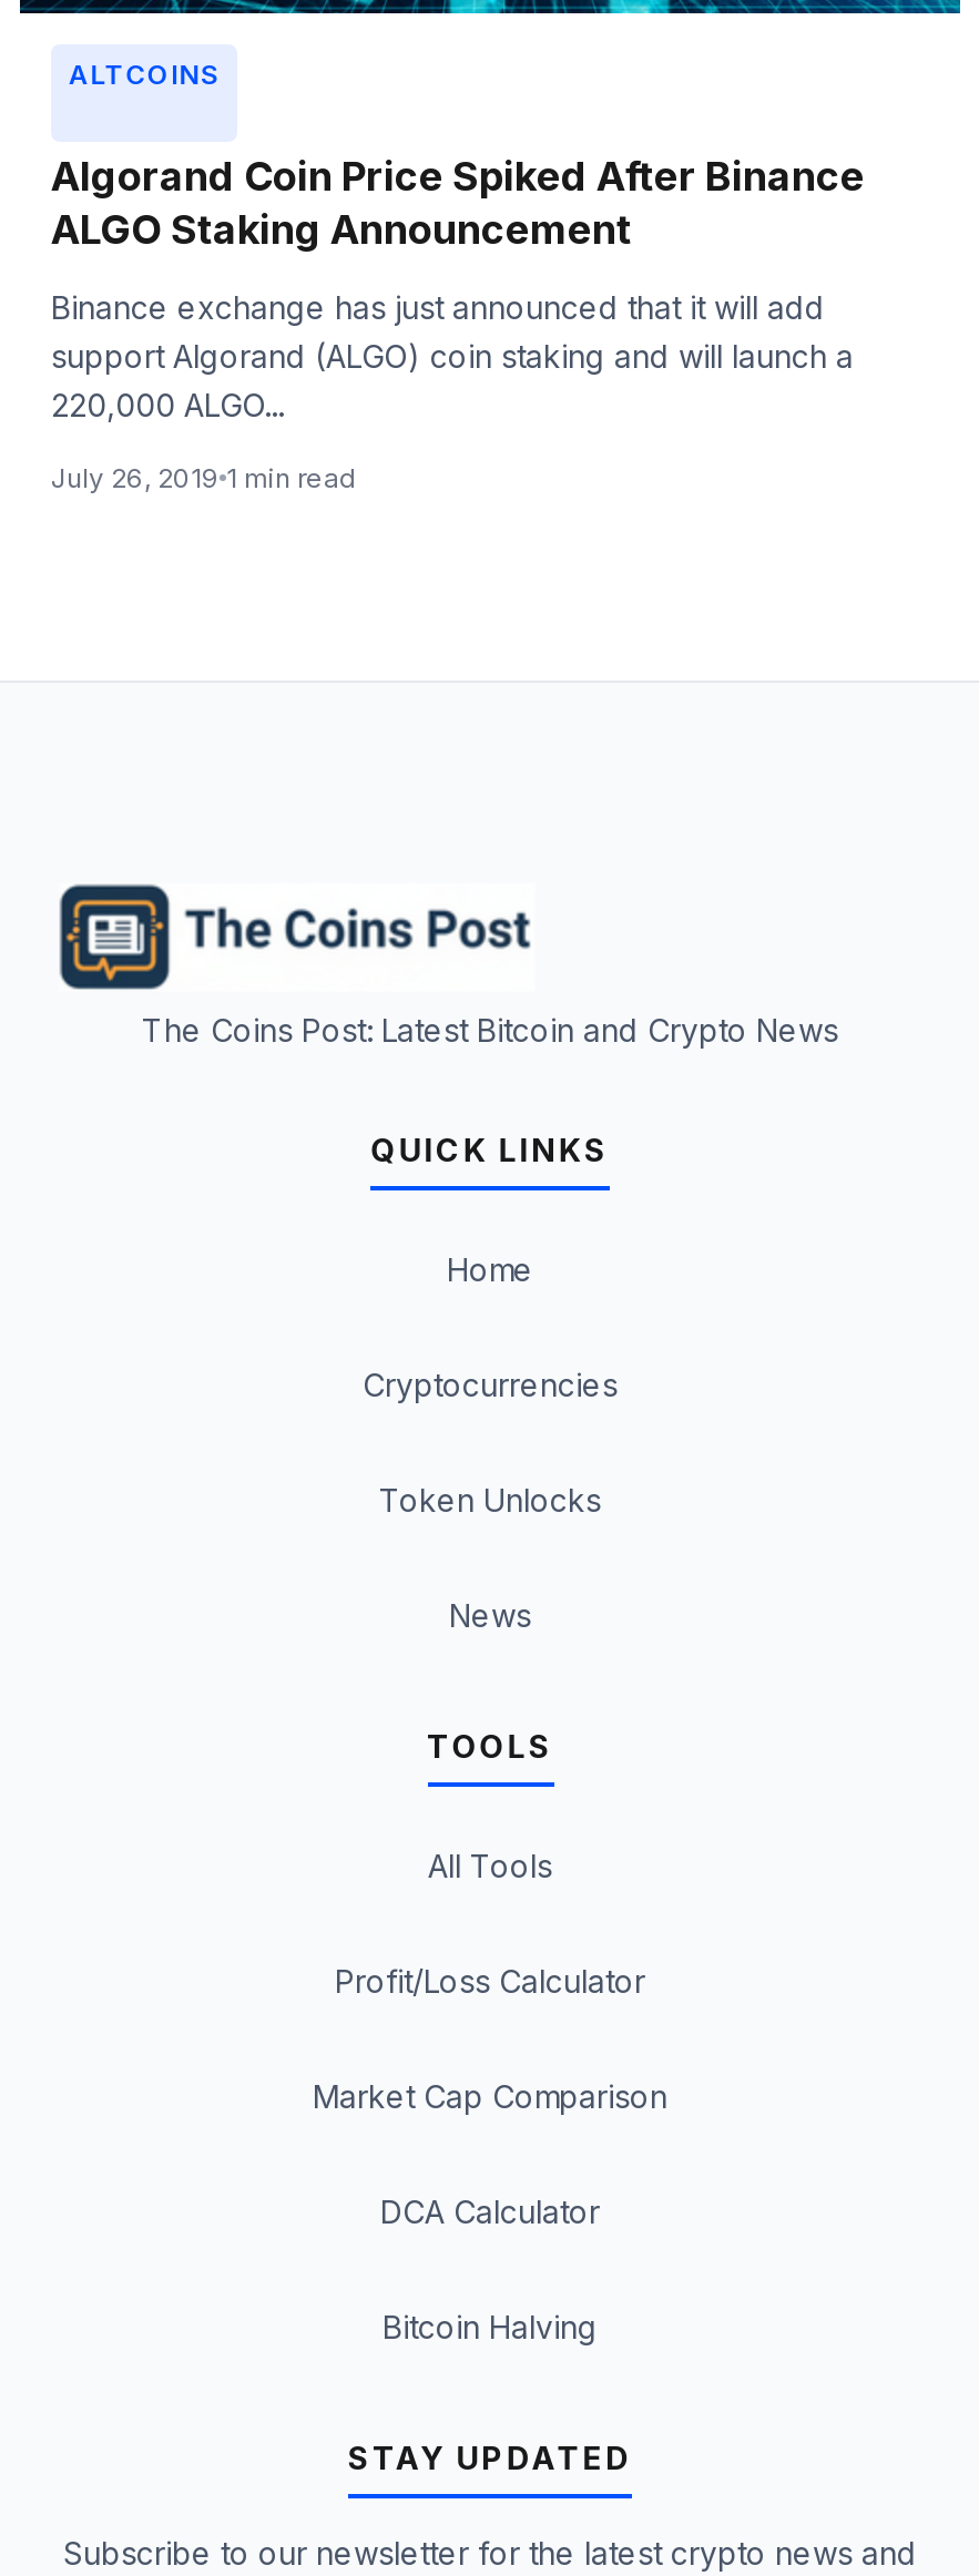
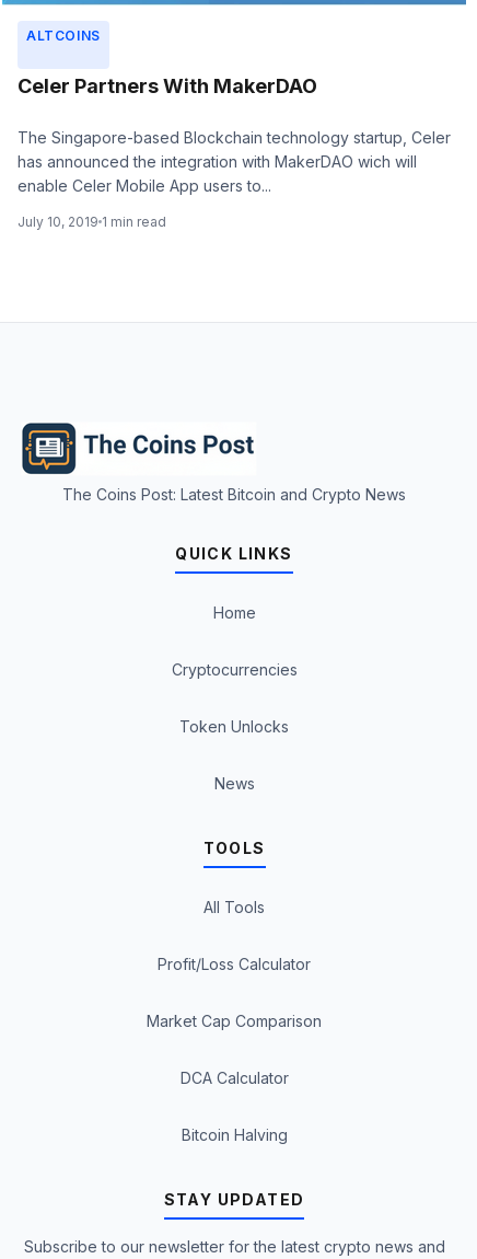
[51,151,865,251] Algorand Coin Price Spiked After Binance | ALGO Staking Announcement -> [18,75,317,98] Celer Partners With MakerDAO
[51,287,854,422] Binance exchange has just announced that it will add | support Algorand (ALGO) coin staking and will launch a | 220,000 ALGO... -> [18,128,451,195] The Singapore-based Blockchain technology startup, Celer | has announced the integration with MakerDAO wich will | enable Celer Mobile App users to...
[51,460,357,493] July 26, 2019 1 min read -> [18,214,166,230] July 10, 2019 1 min read

